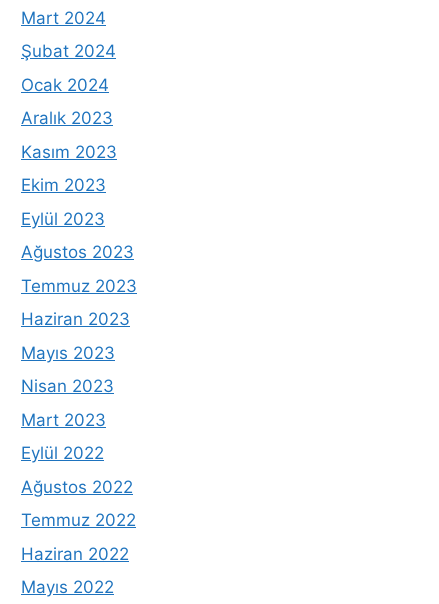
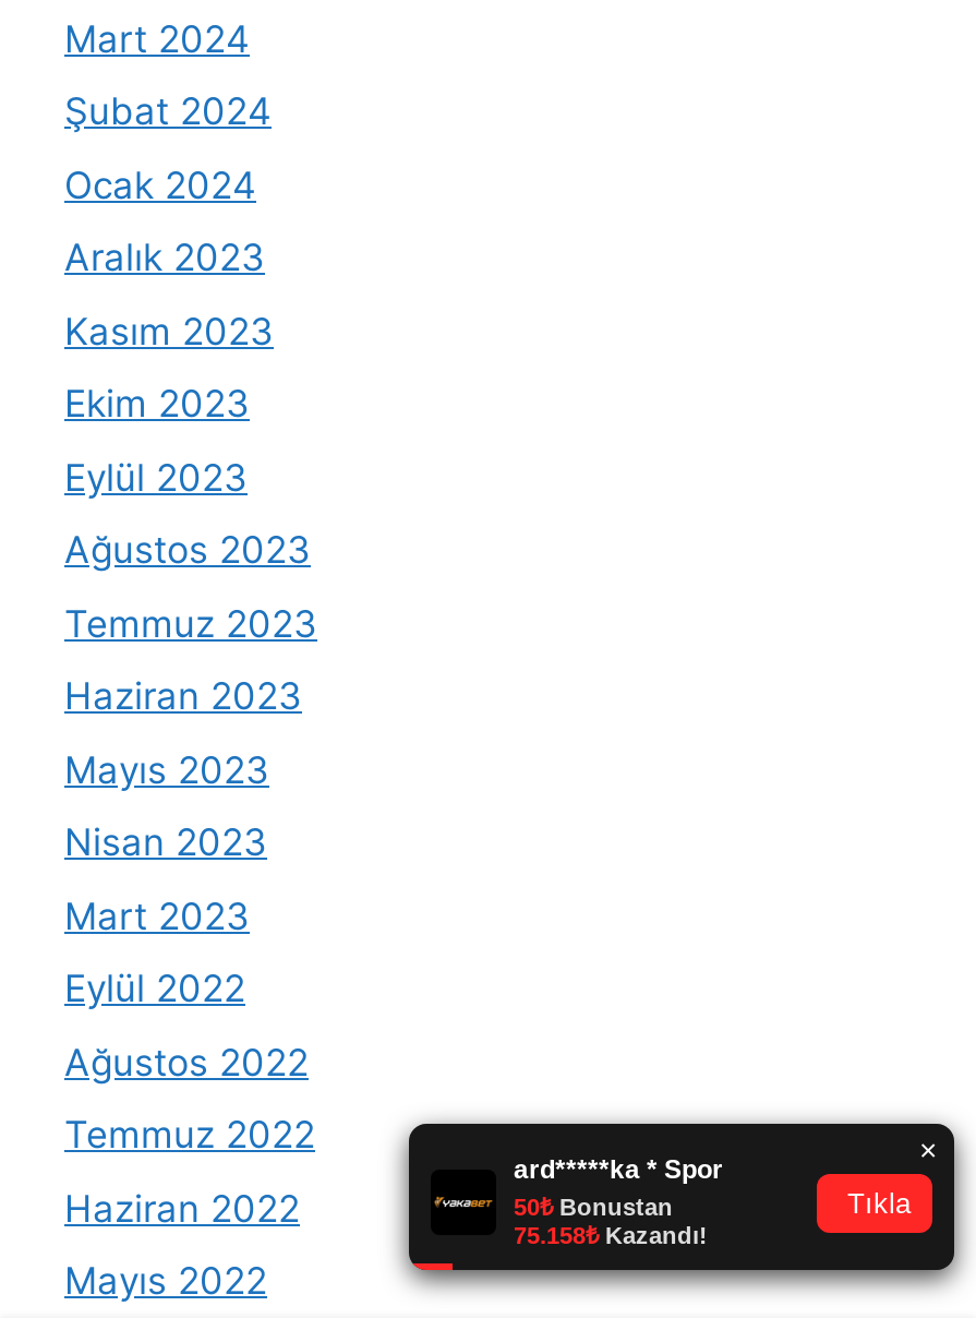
none -> [396,1119,967,1292] [image]

